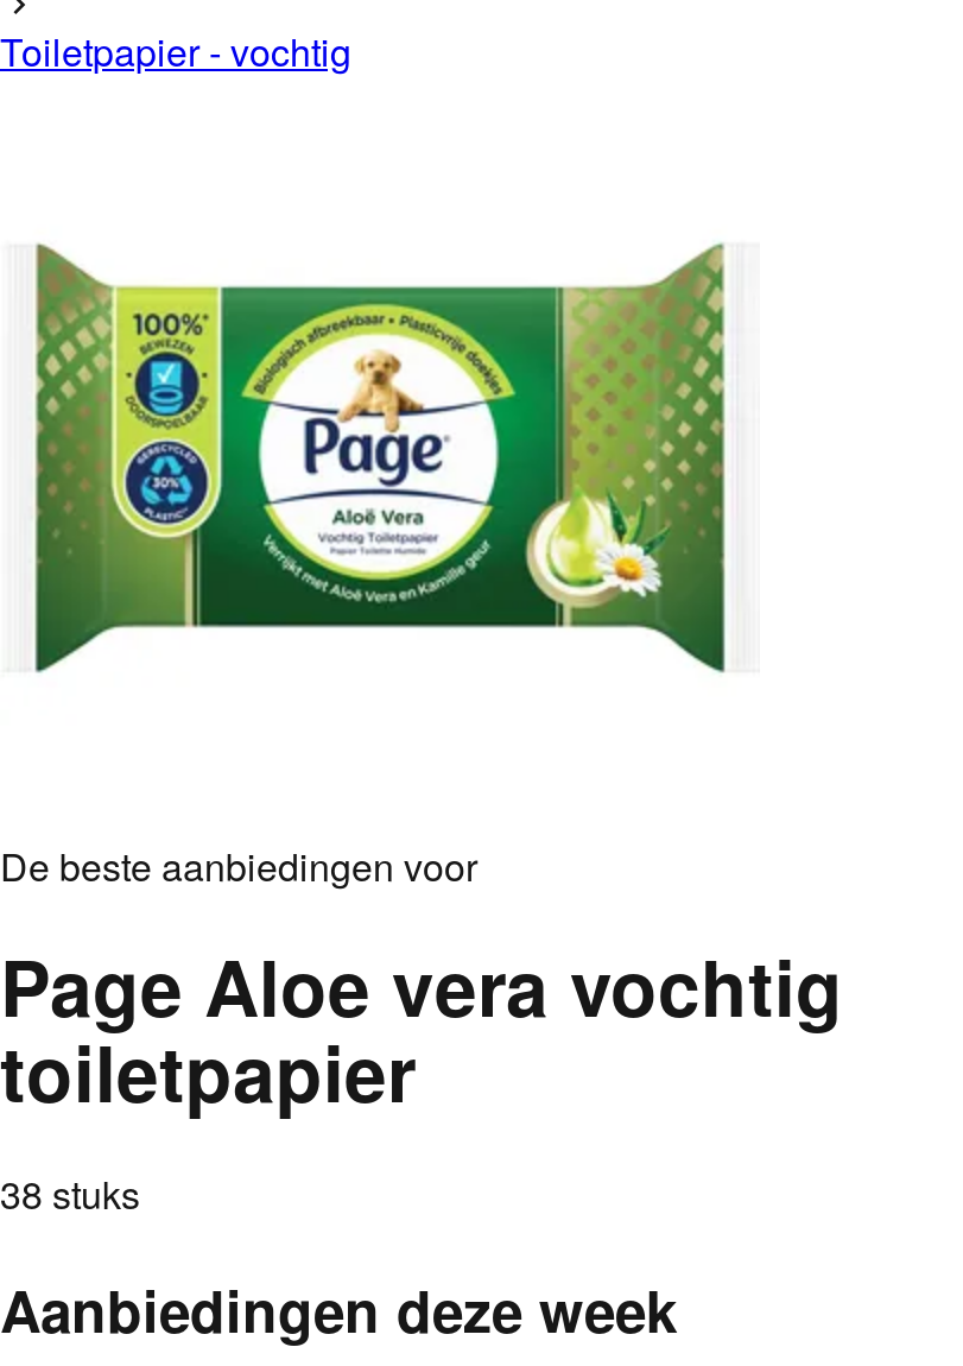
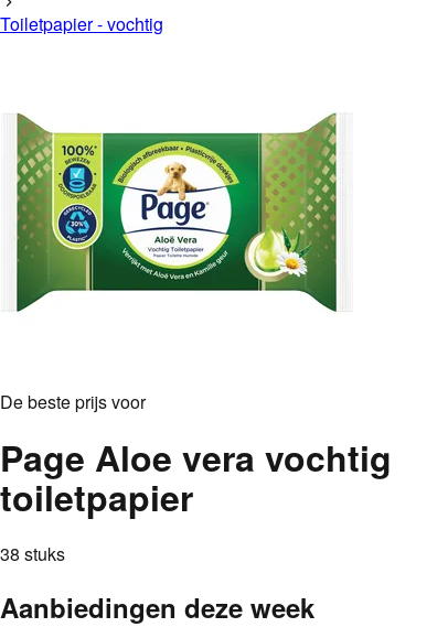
[0,839,477,893] De beste aanbiedingen voor -> [0,389,146,414] De beste prijs voor

